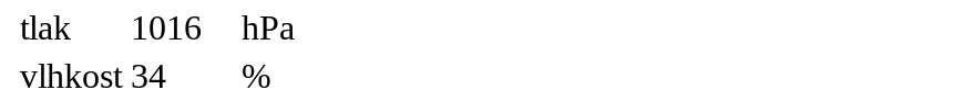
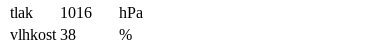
[20,57,166,94] vlhkost 34 -> [10,26,76,43] vlhkost 38

